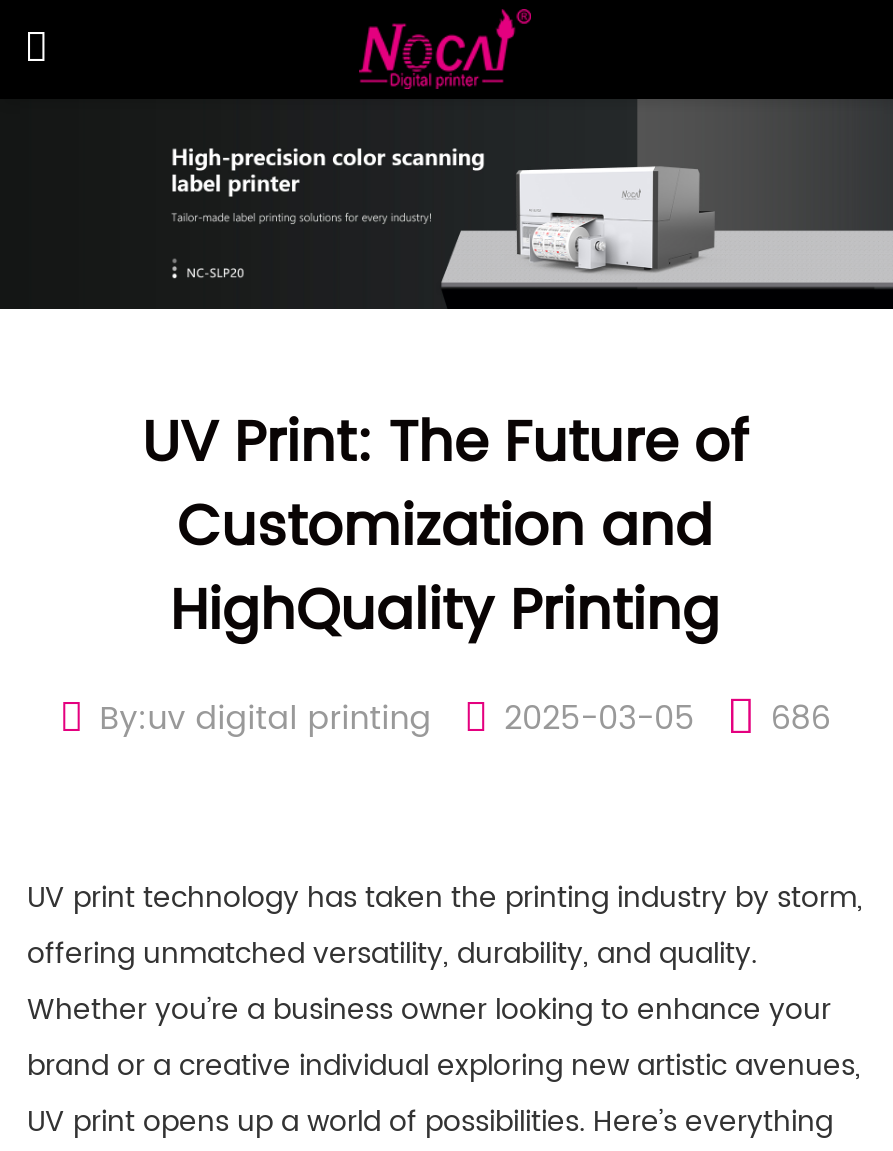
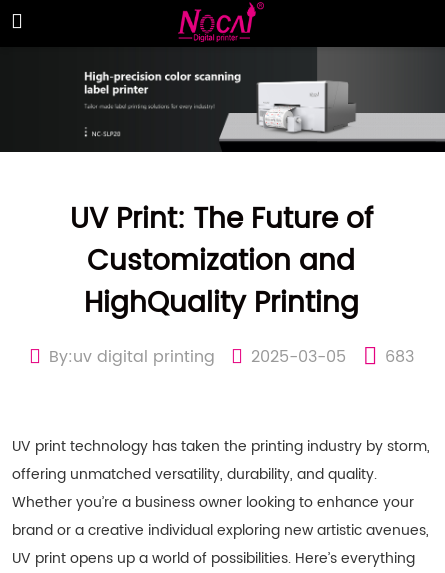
[99,693,831,745] By:uv digital printing 2025-03-05 686 -> [48,344,413,370] By:uv digital printing 2025-03-05 683

